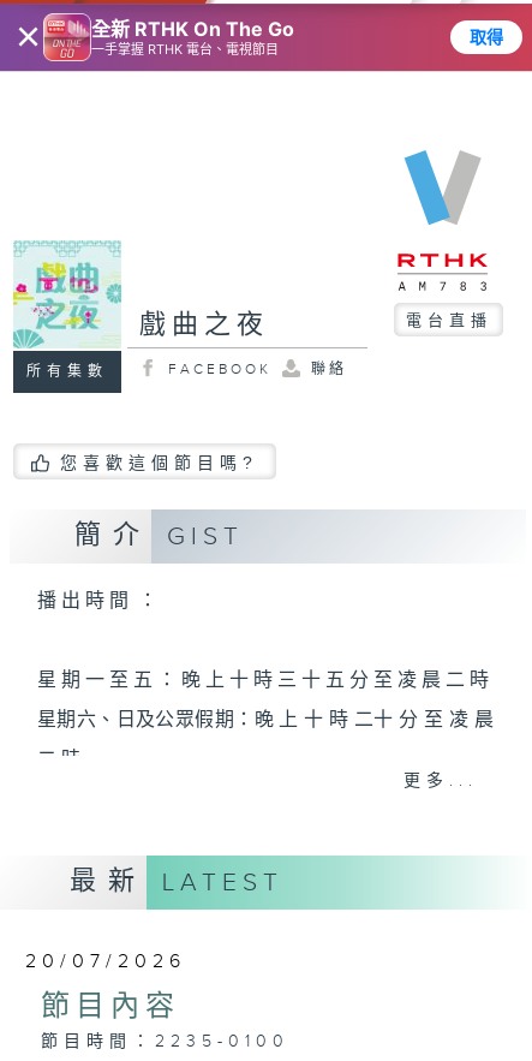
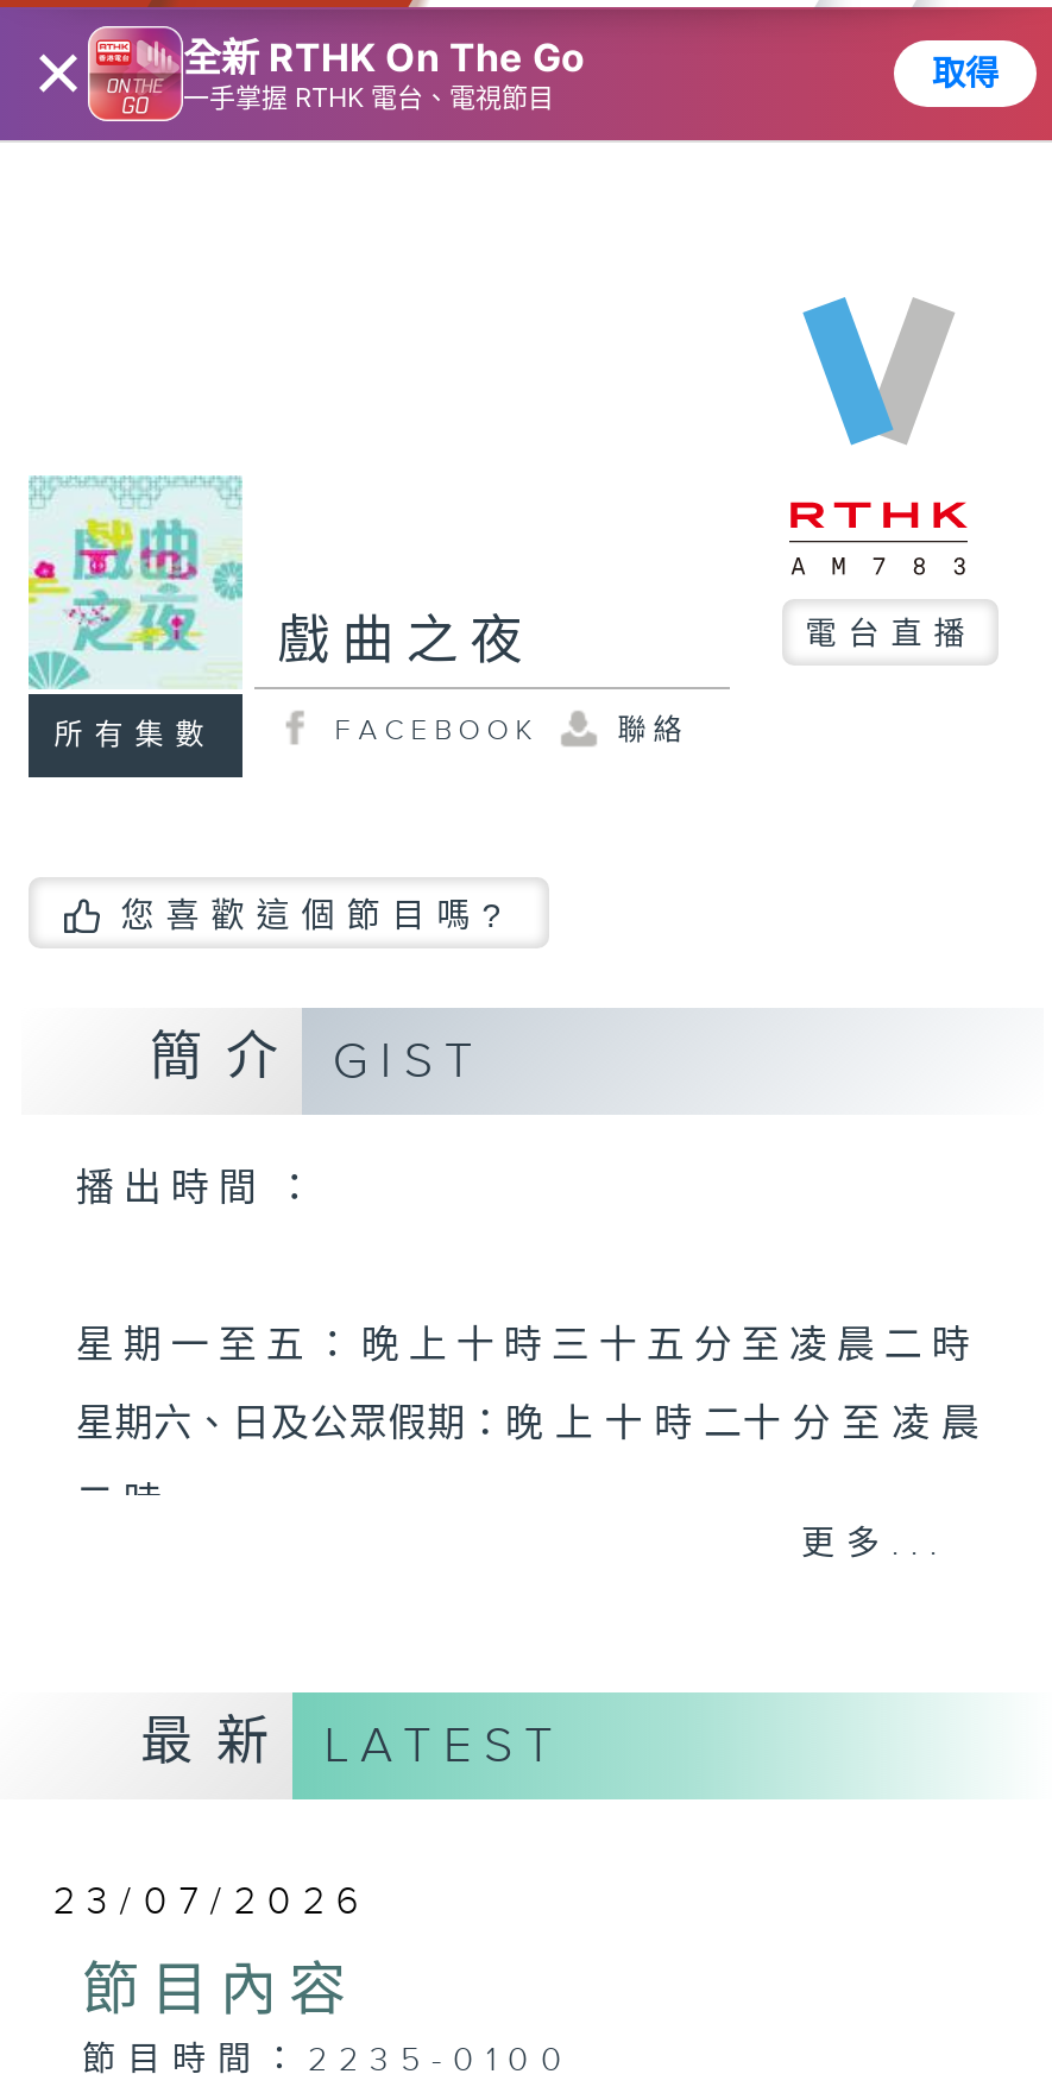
[26,951,187,973] 20/07/2026 -> [53,1880,369,1926] 23/07/2026

